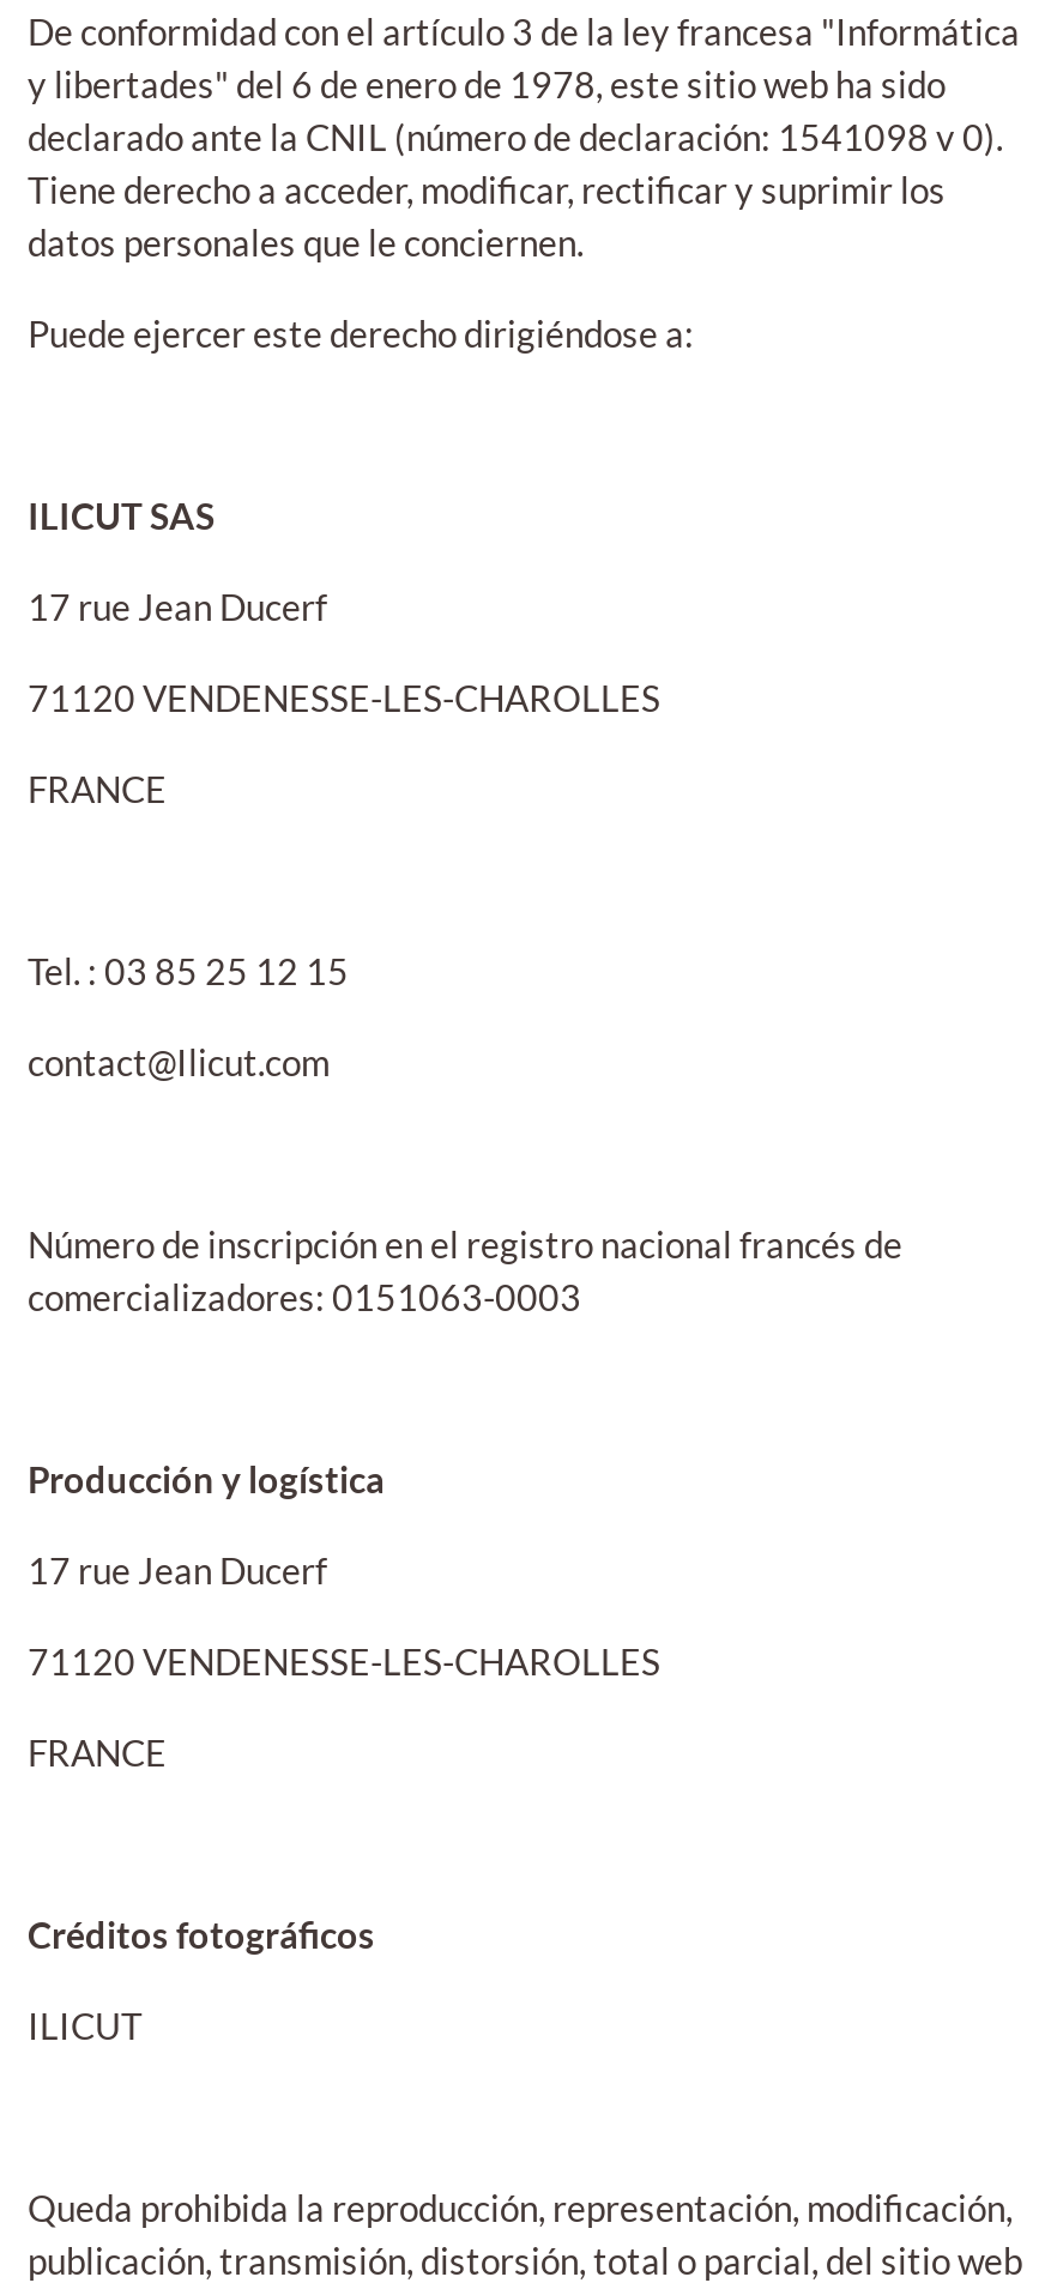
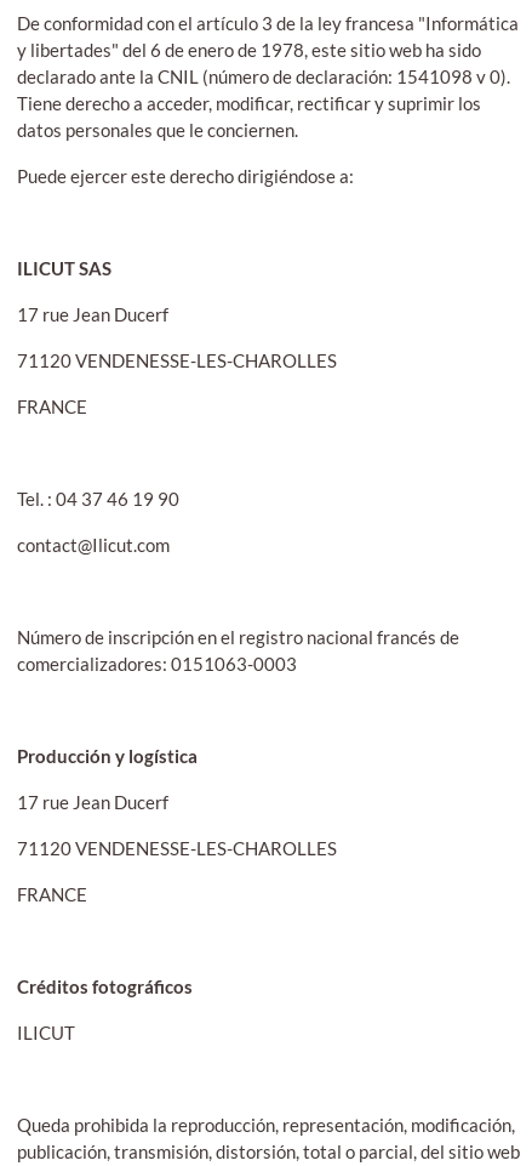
[28,950,349,993] Tel. : 03 85 25 12 15 -> [17,488,179,510] Tel. : 04 37 46 19 90

